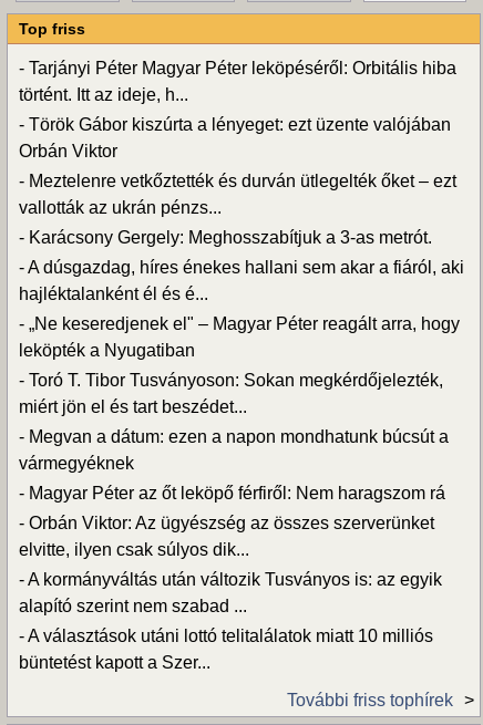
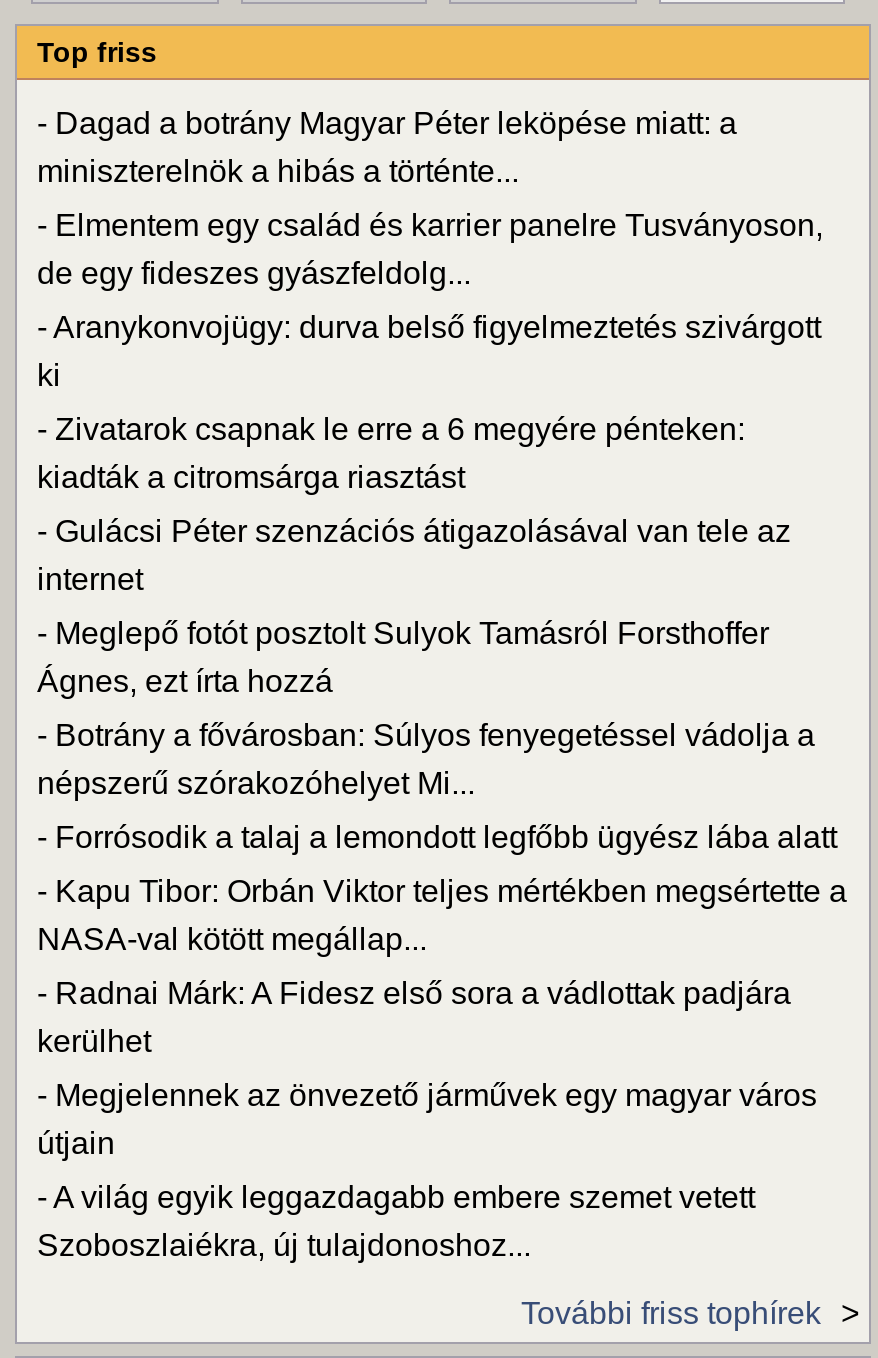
[19,59,456,104] - Tarjányi Péter Magyar Péter leköpéséről: Orbitális hiba | történt. Itt az ideje, h... -> [37,106,737,188] - Dagad a botrány Magyar Péter leköpése miatt: a | miniszterelnök a hibás a történte...
[19,115,451,160] - Török Gábor kiszúrta a lényeget: ezt üzente valójában | Orbán Viktor -> [37,208,823,290] - Elmentem egy család és karrier panelre Tusványoson, | de egy fideszes gyászfeldolg...
[19,172,456,217] - Meztelenre vetkőztették és durván ütlegelték őket – ezt | vallották az ukrán pénzs... -> [37,310,821,392] - Aranykonvojügy: durva belső figyelmeztetés szivárgott | ki
[19,228,432,247] - Karácsony Gergely: Meghosszabítjuk a 3-as metrót. -> [37,412,745,494] - Zivatarok csapnak le erre a 6 megyére pénteken: | kiadták a citromsárga riasztást
[19,258,464,303] - A dúsgazdag, híres énekes hallani sem akar a fiáról, aki | hajléktalanként él és é... -> [37,514,791,596] - Gulácsi Péter szenzációs átigazolásával van tele az | internet
[19,314,460,360] - „Ne keseredjenek el" – Magyar Péter reagált arra, hogy | leköpték a Nyugatiban -> [37,616,769,698] - Meglepő fotót posztolt Sulyok Tamásról Forsthoffer | Ágnes, ezt írta hozzá
[19,371,443,416] - Toró T. Tibor Tusványoson: Sokan megkérdőjelezték, | miért jön el és tart beszédet... -> [37,718,815,800] - Botrány a fővárosban: Súlyos fenyegetéssel vádolja a | népszerű szórakozóhelyet Mi...
[19,427,449,473] - Megvan a dátum: ezen a napon mondhatunk búcsút a | vármegyéknek -> [37,820,837,854] - Forrósodik a talaj a lemondott legfőbb ügyész lába alatt
[19,484,445,503] - Magyar Péter az őt leköpő férfiről: Nem haragszom rá -> [37,874,847,956] - Kapu Tibor: Orbán Viktor teljes mértékben megsértette a | NASA-val kötött megállap...
[19,514,434,559] - Orbán Viktor: Az ügyészség az összes szerverünket | elvitte, ilyen csak súlyos dik... -> [37,976,791,1058] - Radnai Márk: A Fidesz első sora a vádlottak padjára | kerülhet
[19,570,442,615] - A kormányváltás után változik Tusványos is: az egyik | alapító szerint nem szabad ... -> [37,1078,817,1160] - Megjelennek az önvezető járművek egy magyar város | útjain
[19,626,433,672] - A választások utáni lottó telitalálatok miatt 10 milliós | büntetést kapott a Szer... -> [37,1180,755,1262] - A világ egyik leggazdagabb embere szemet vetett | Szoboszlaiékra, új tulajdonoshoz...

